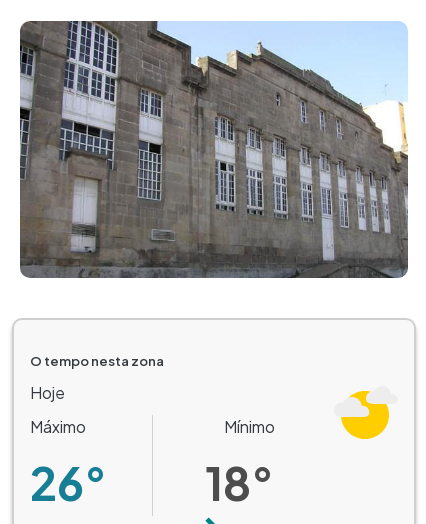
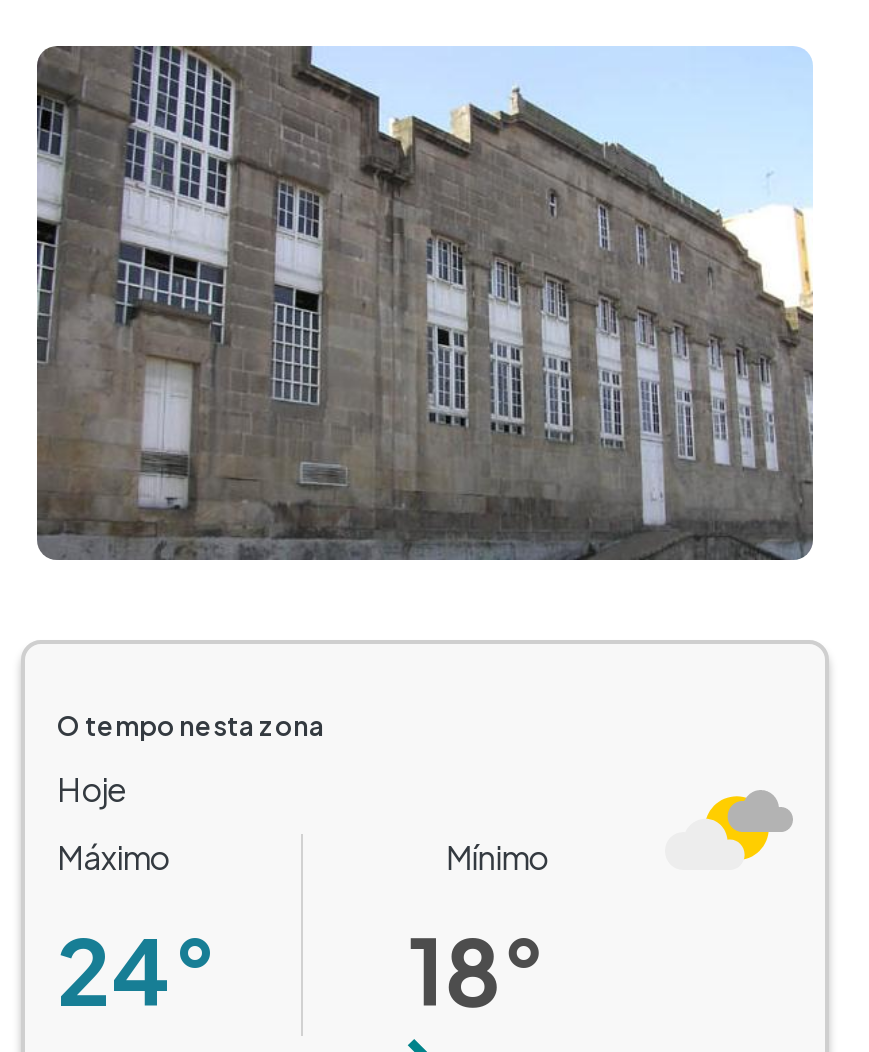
[340,390,397,440] [image] -> [679,786,793,882] [image]
[30,454,275,511] 26° 18° -> [57,912,548,1026] 24° 18°

